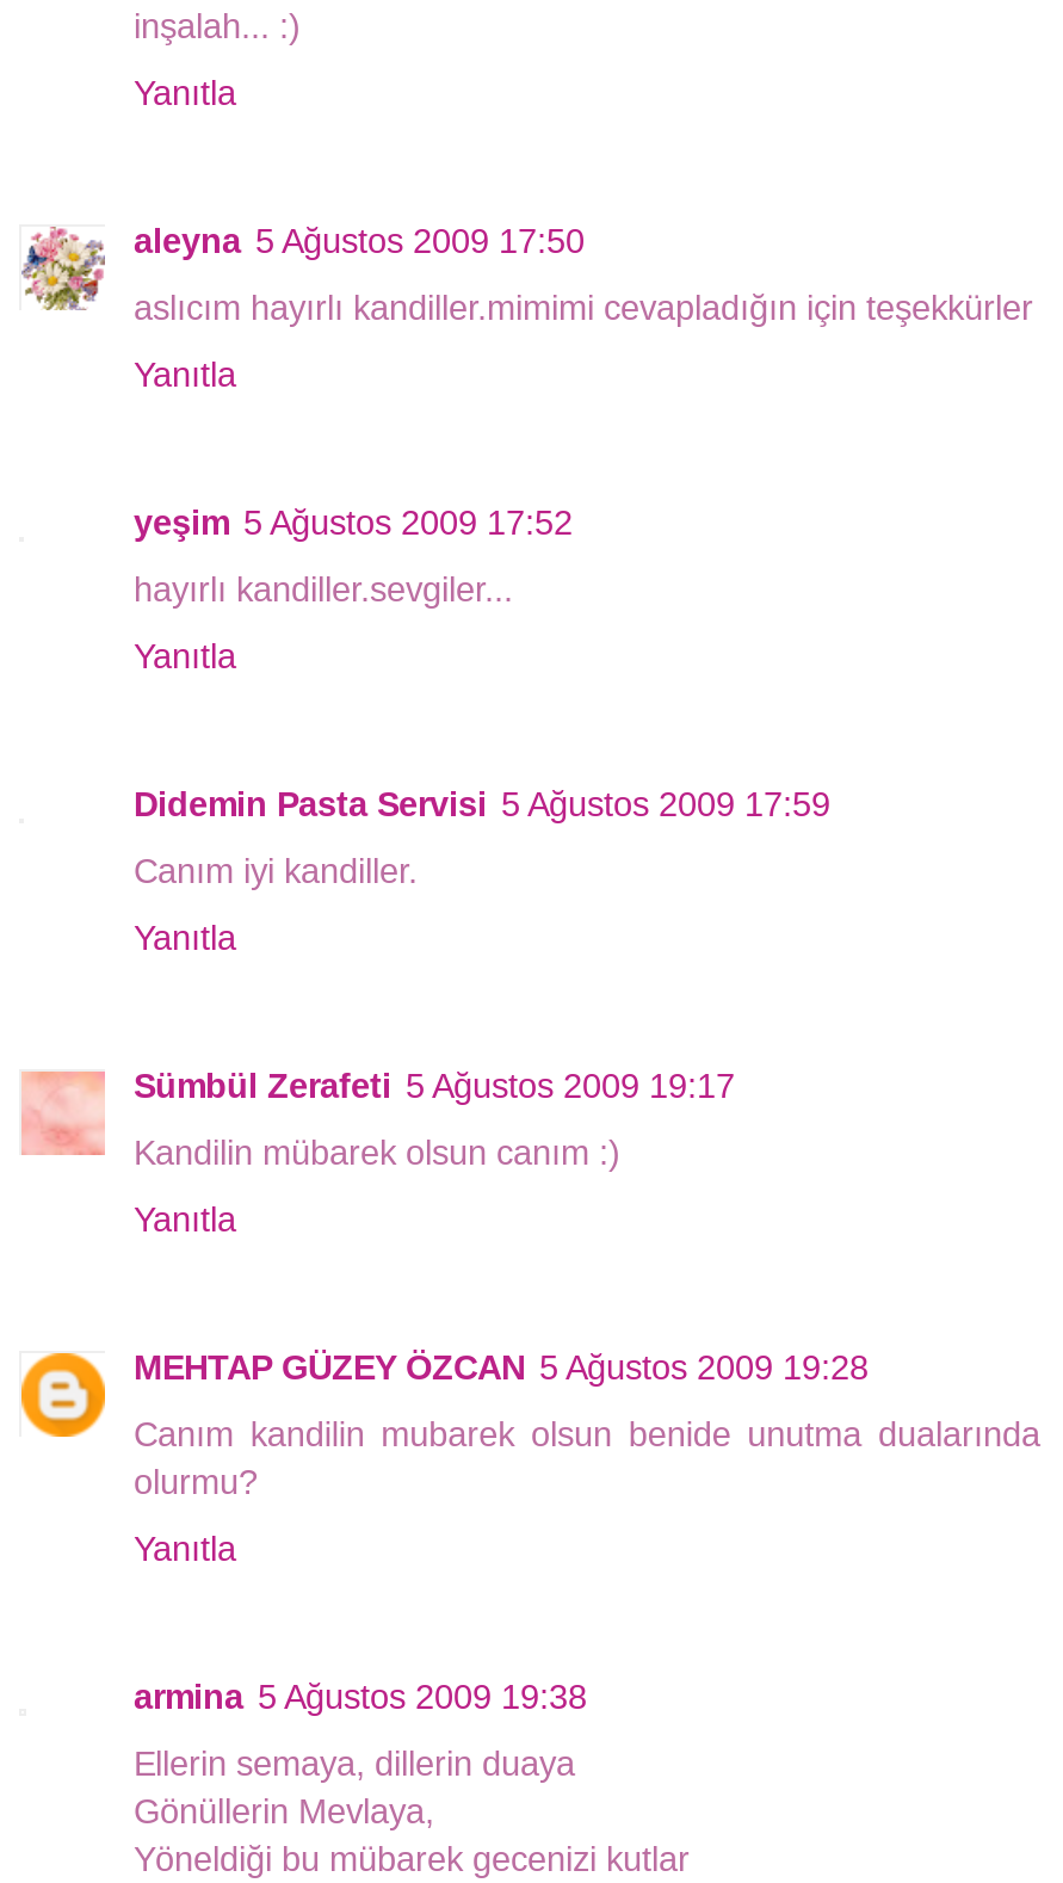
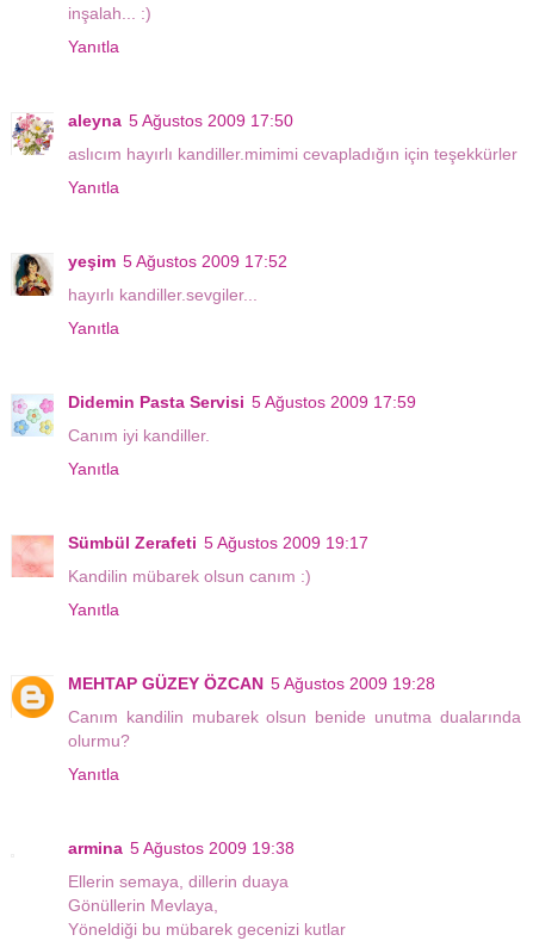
none -> [11,253,54,298] [image]
none -> [11,394,55,438] [image]

